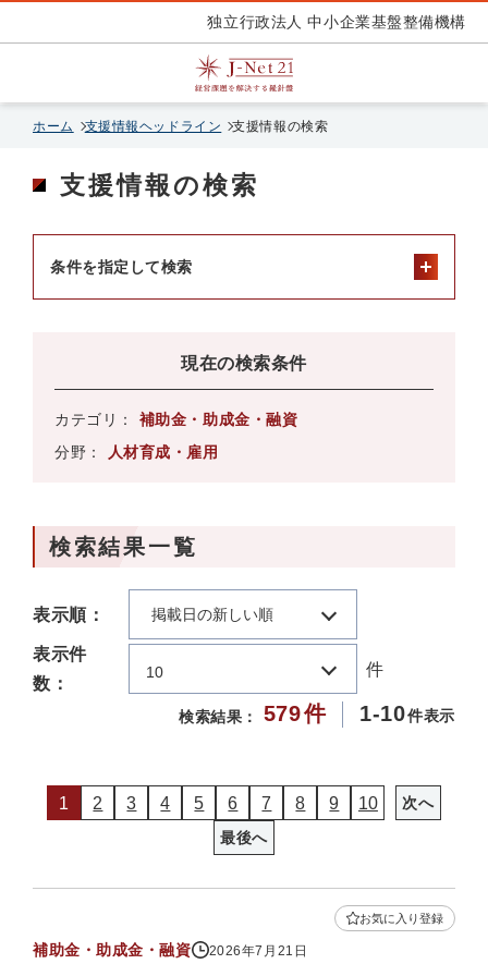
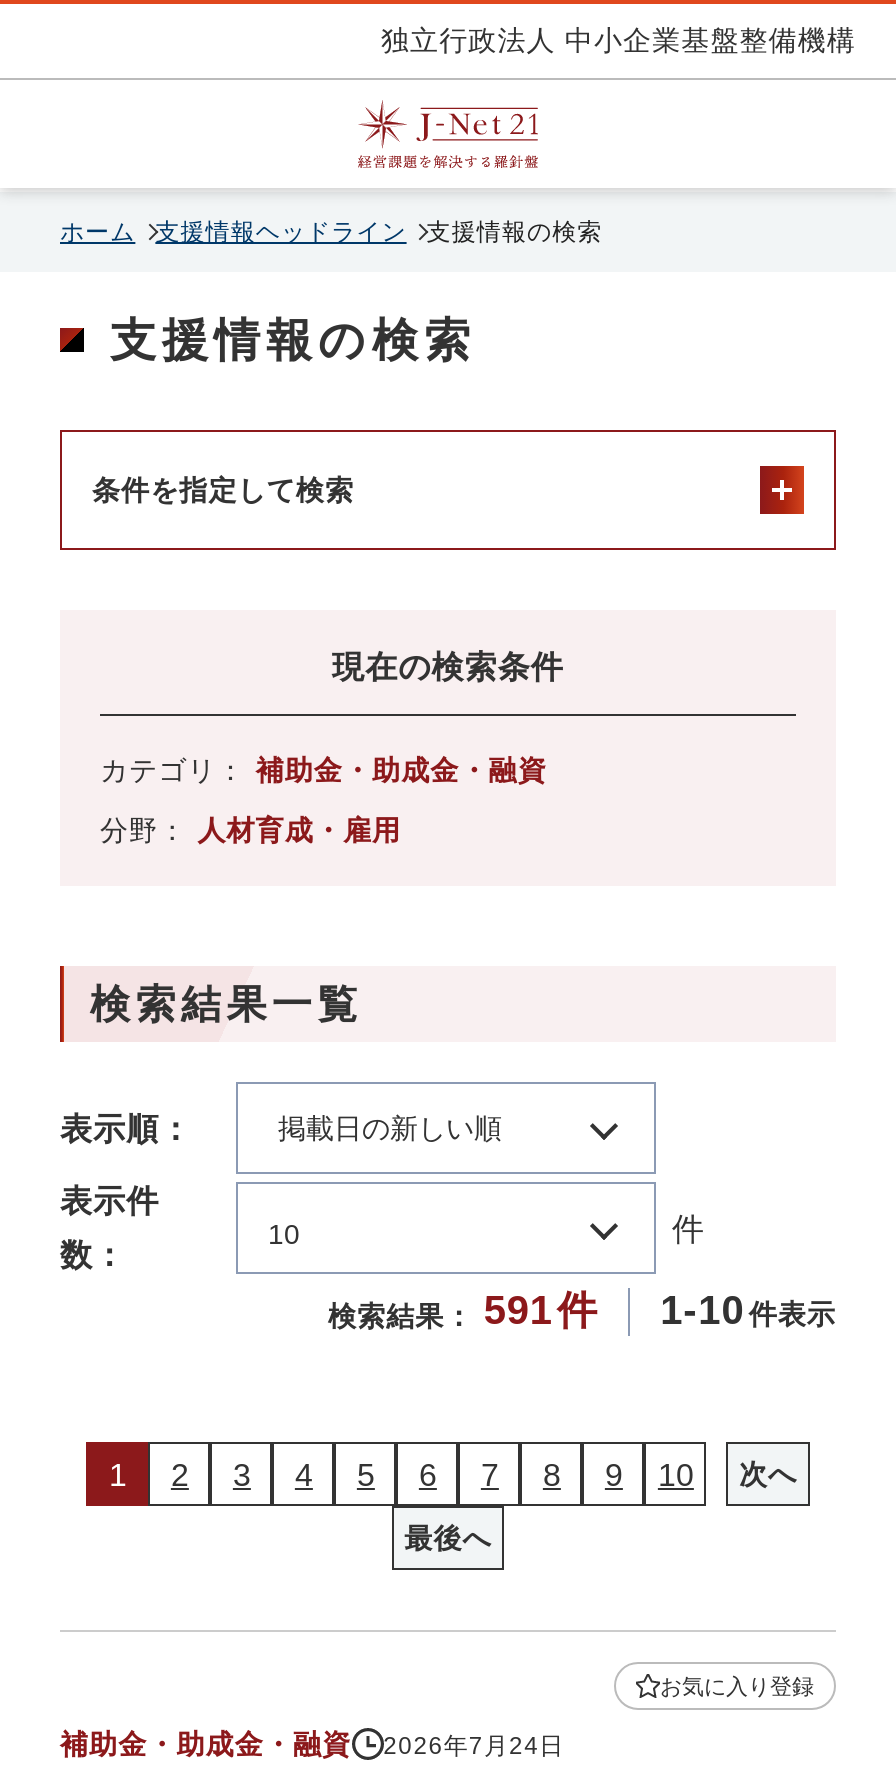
[179,701,455,725] 検索結果： 579 件 1-10 件表示 -> [328,1288,836,1332] 検索結果： 591 件 1-10 件表示
[33,941,307,959] 補助金・助成金・融資 2026年7月21日 -> [60,1728,564,1760] 補助金・助成金・融資 2026年7月24日

